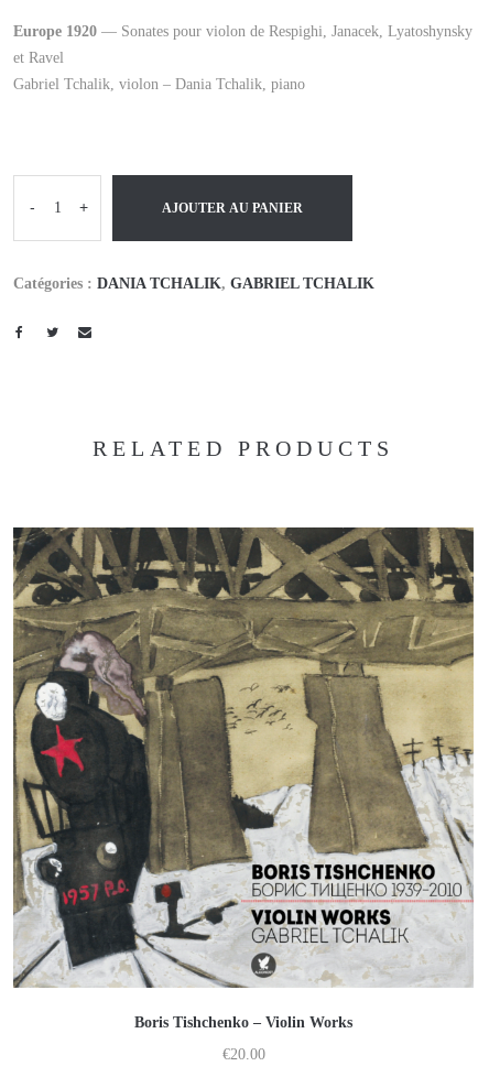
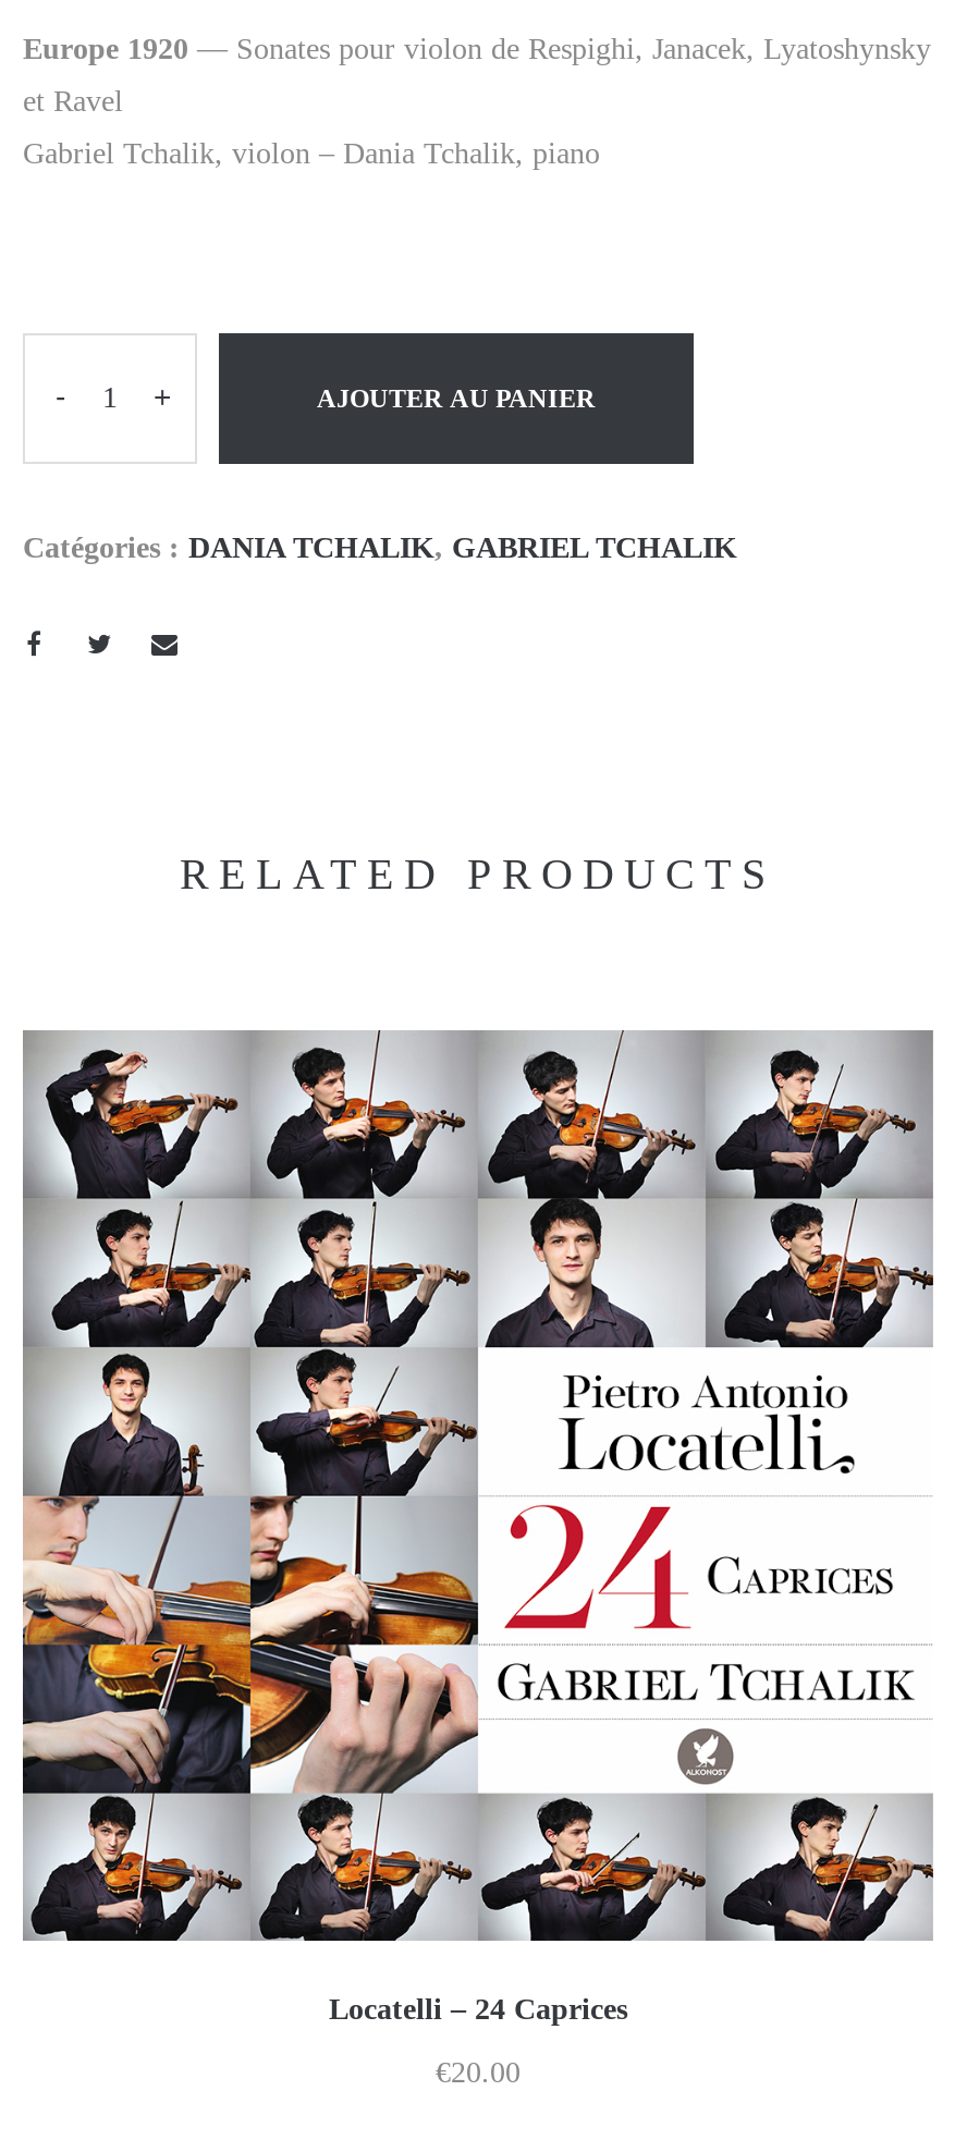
[12,526,475,1031] [image] | Boris Tishchenko – Violin Works -> [21,1030,935,2027] [image] | Locatelli – 24 Caprices

